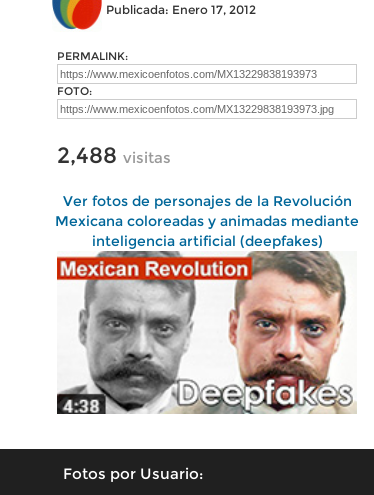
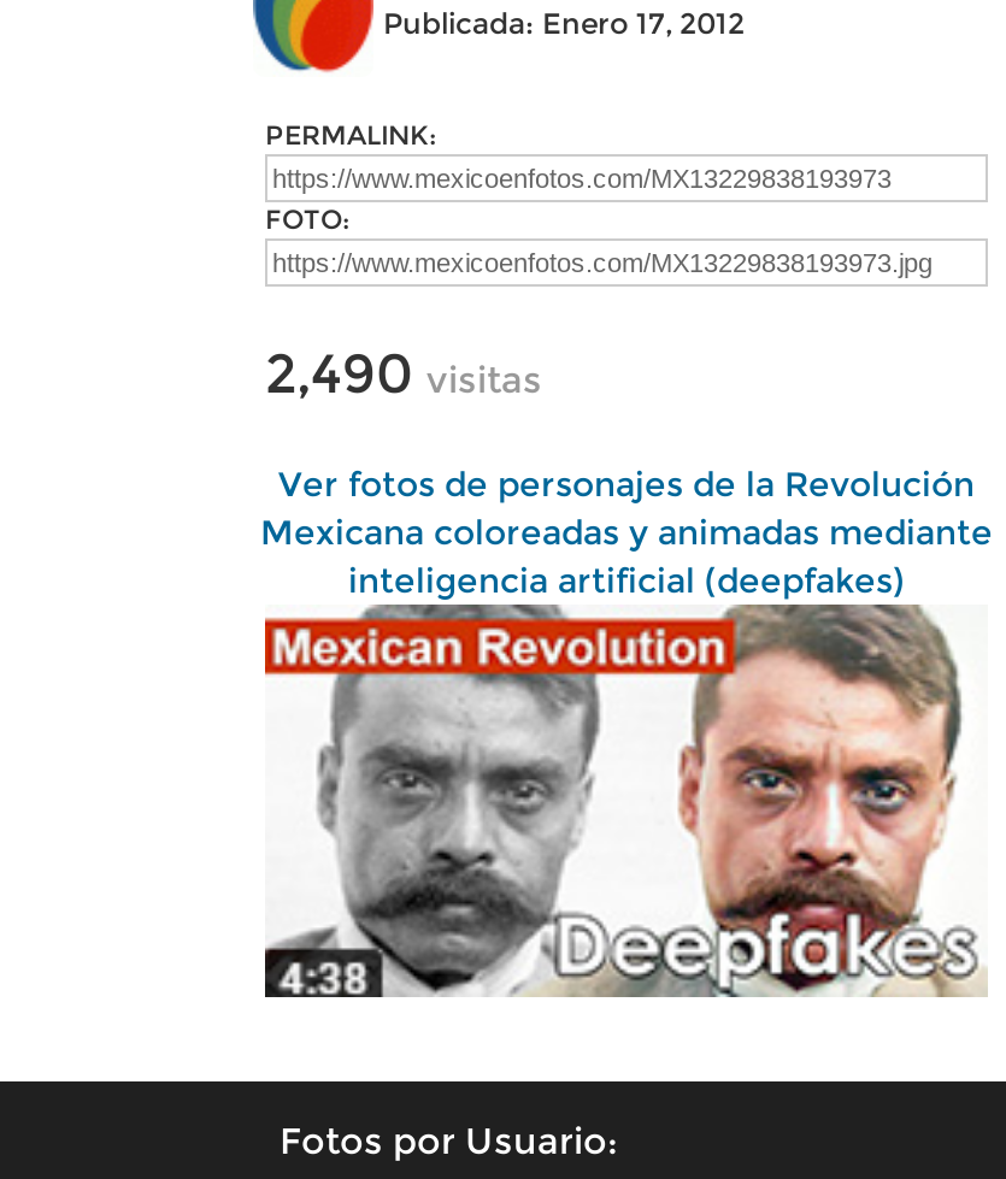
[57,141,171,169] 2,488 visitas -> [265,340,542,407] 2,490 visitas

